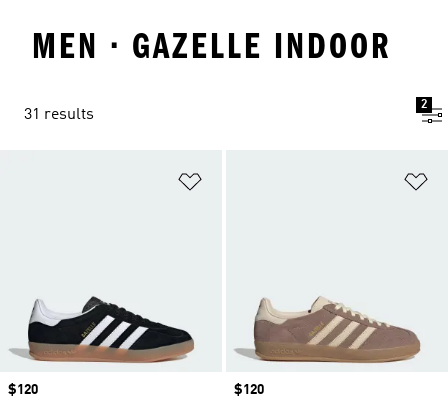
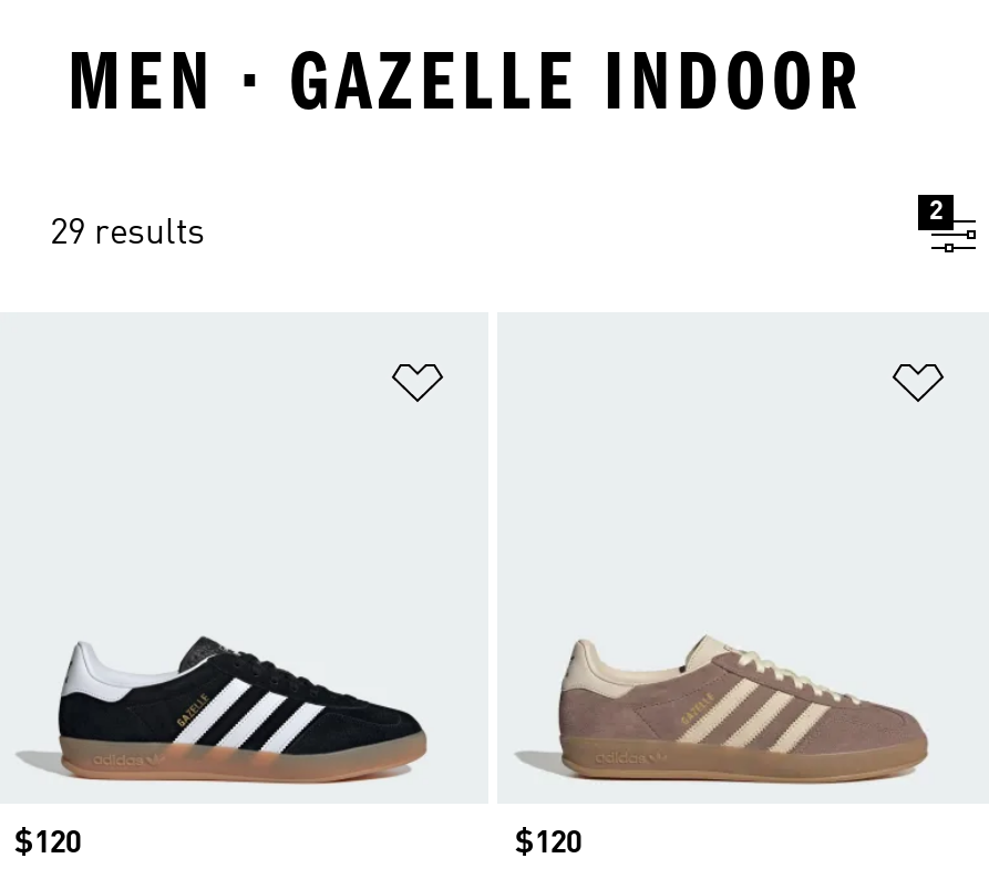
[24,107,94,123] 31 results -> [50,217,205,252] 29 results

